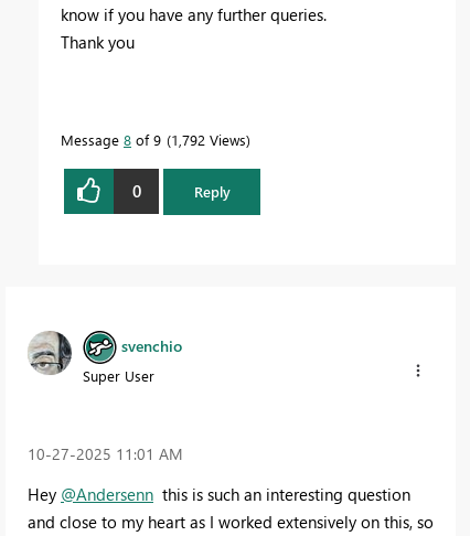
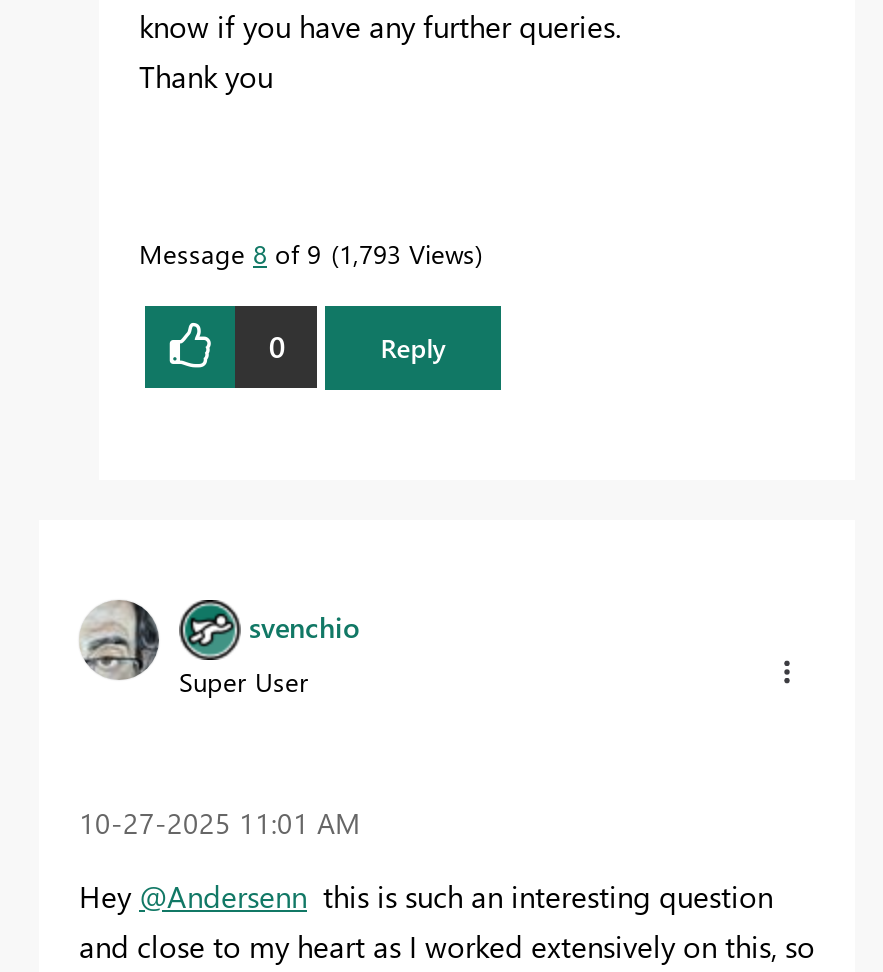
[61,130,246,149] Message 8 of 9 1,792 Views -> [139,236,475,270] Message 8 of 9 1,793 Views

